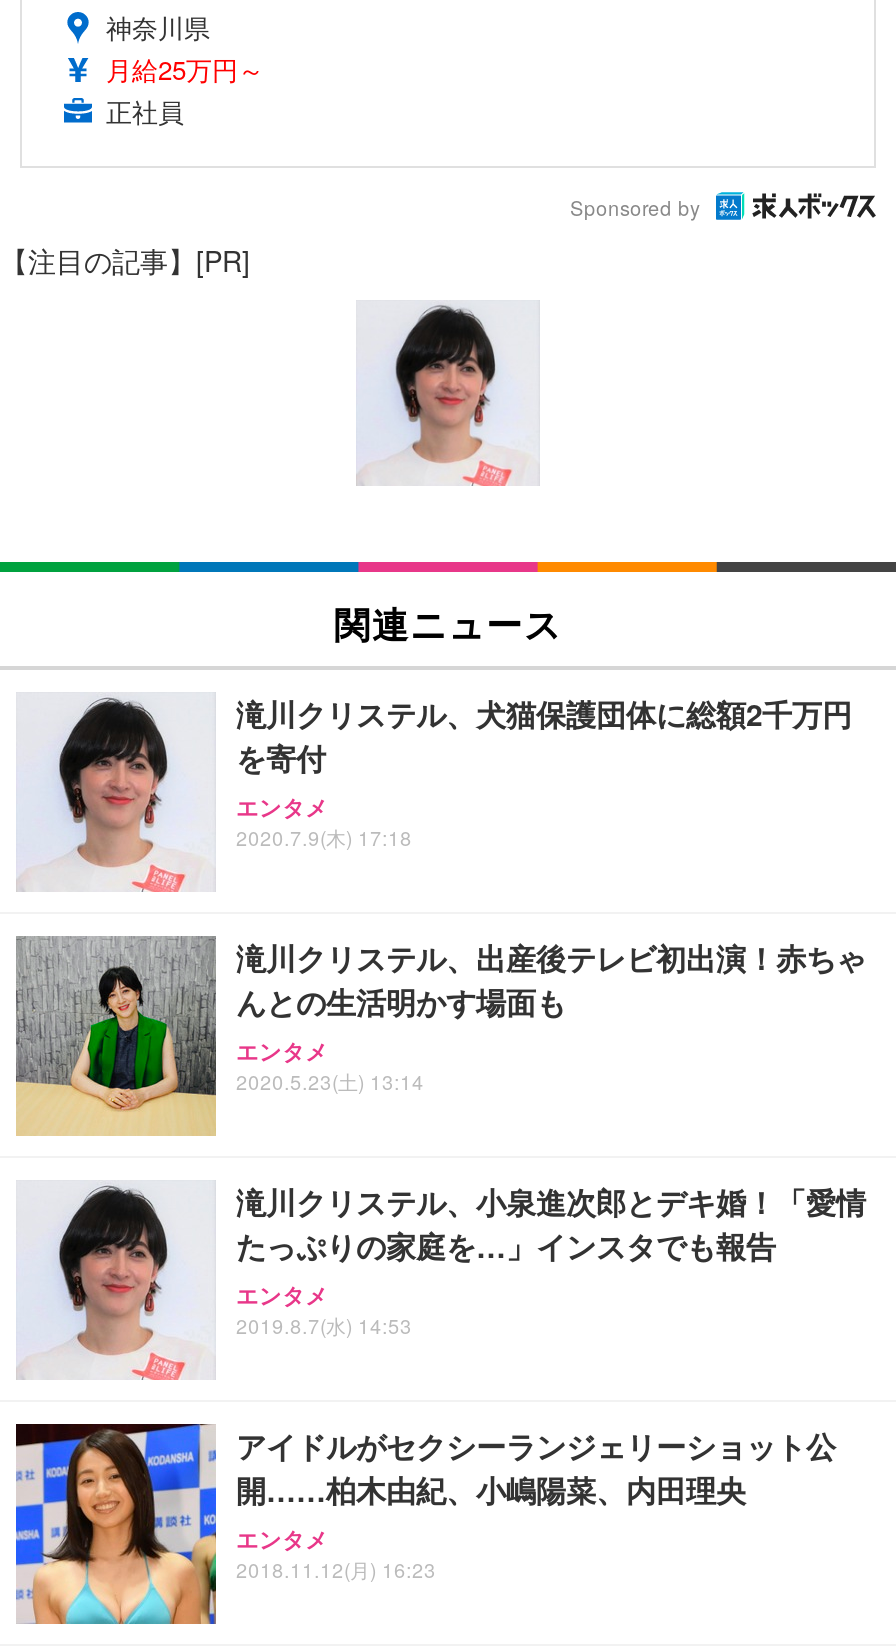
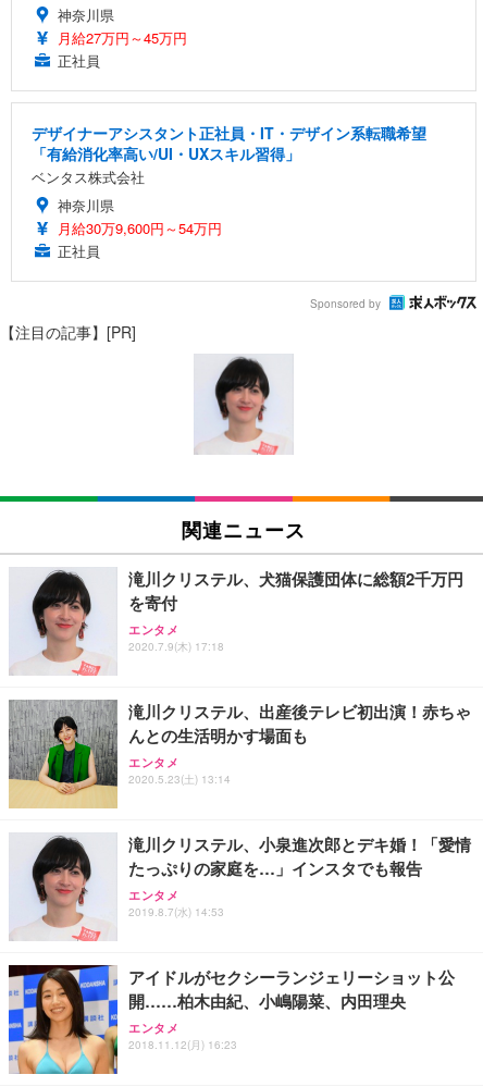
[106,51,264,89] 月給25万円～ -> [32,28,426,239] 月給27万円～45万円 | 正社員 | デザイナーアシスタント正社員・IT・デザイン系転職希望 | 「有給消化率高い/UI・UXスキル習得」 | ベンタス株式会社 | 神奈川県 | 月給30万9,600円～54万円

